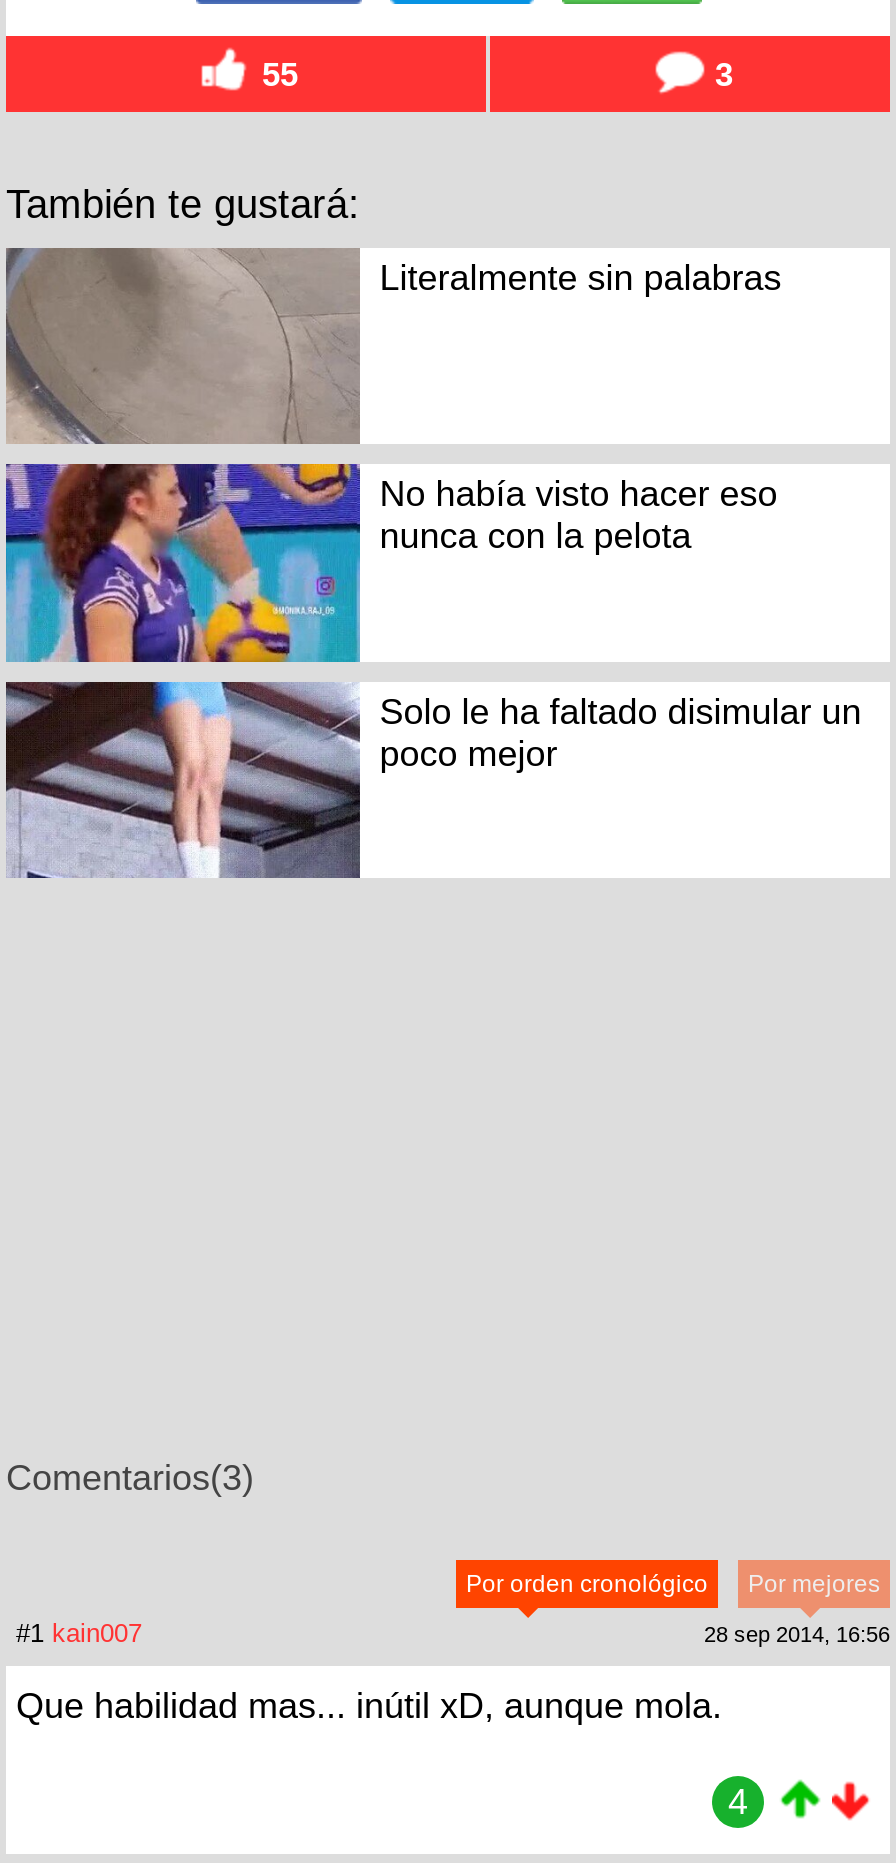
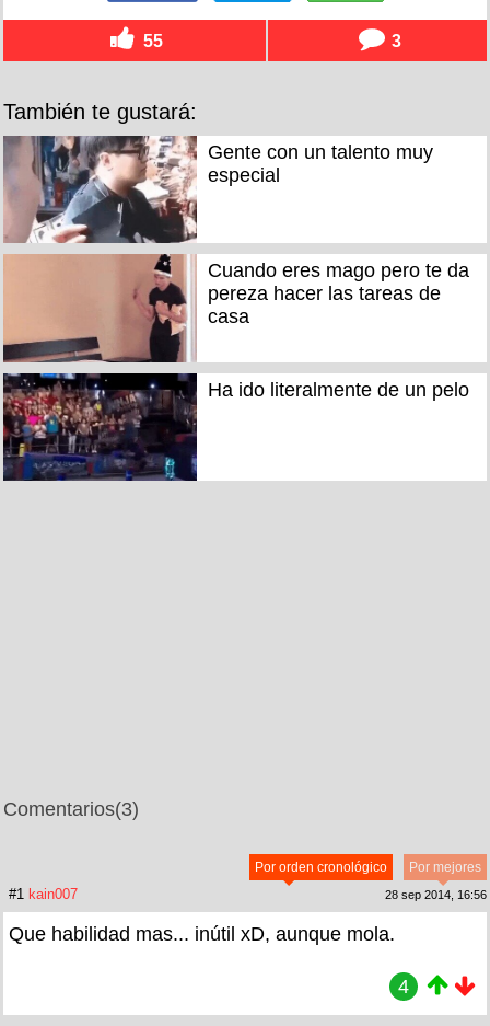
[6,248,782,446] [image] | Literalmente sin palabras -> [4,135,433,243] [image] | Gente con un talento muy | especial
[6,462,778,664] [image] | No había visto hacer eso | nunca con la pelota -> [3,253,469,364] [image] | Cuando eres mago pero te da | pereza hacer las tareas de | casa
[6,680,862,878] [image] | Solo le ha faltado disimular un | poco mejor -> [3,372,469,482] [image] | Ha ido literalmente de un pelo

